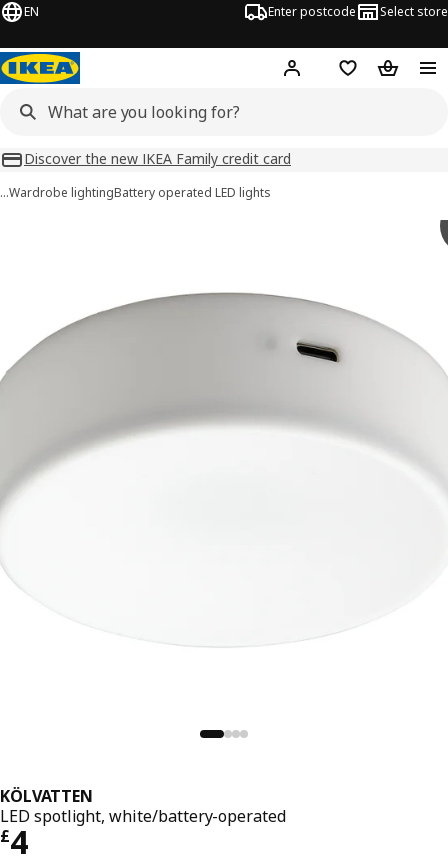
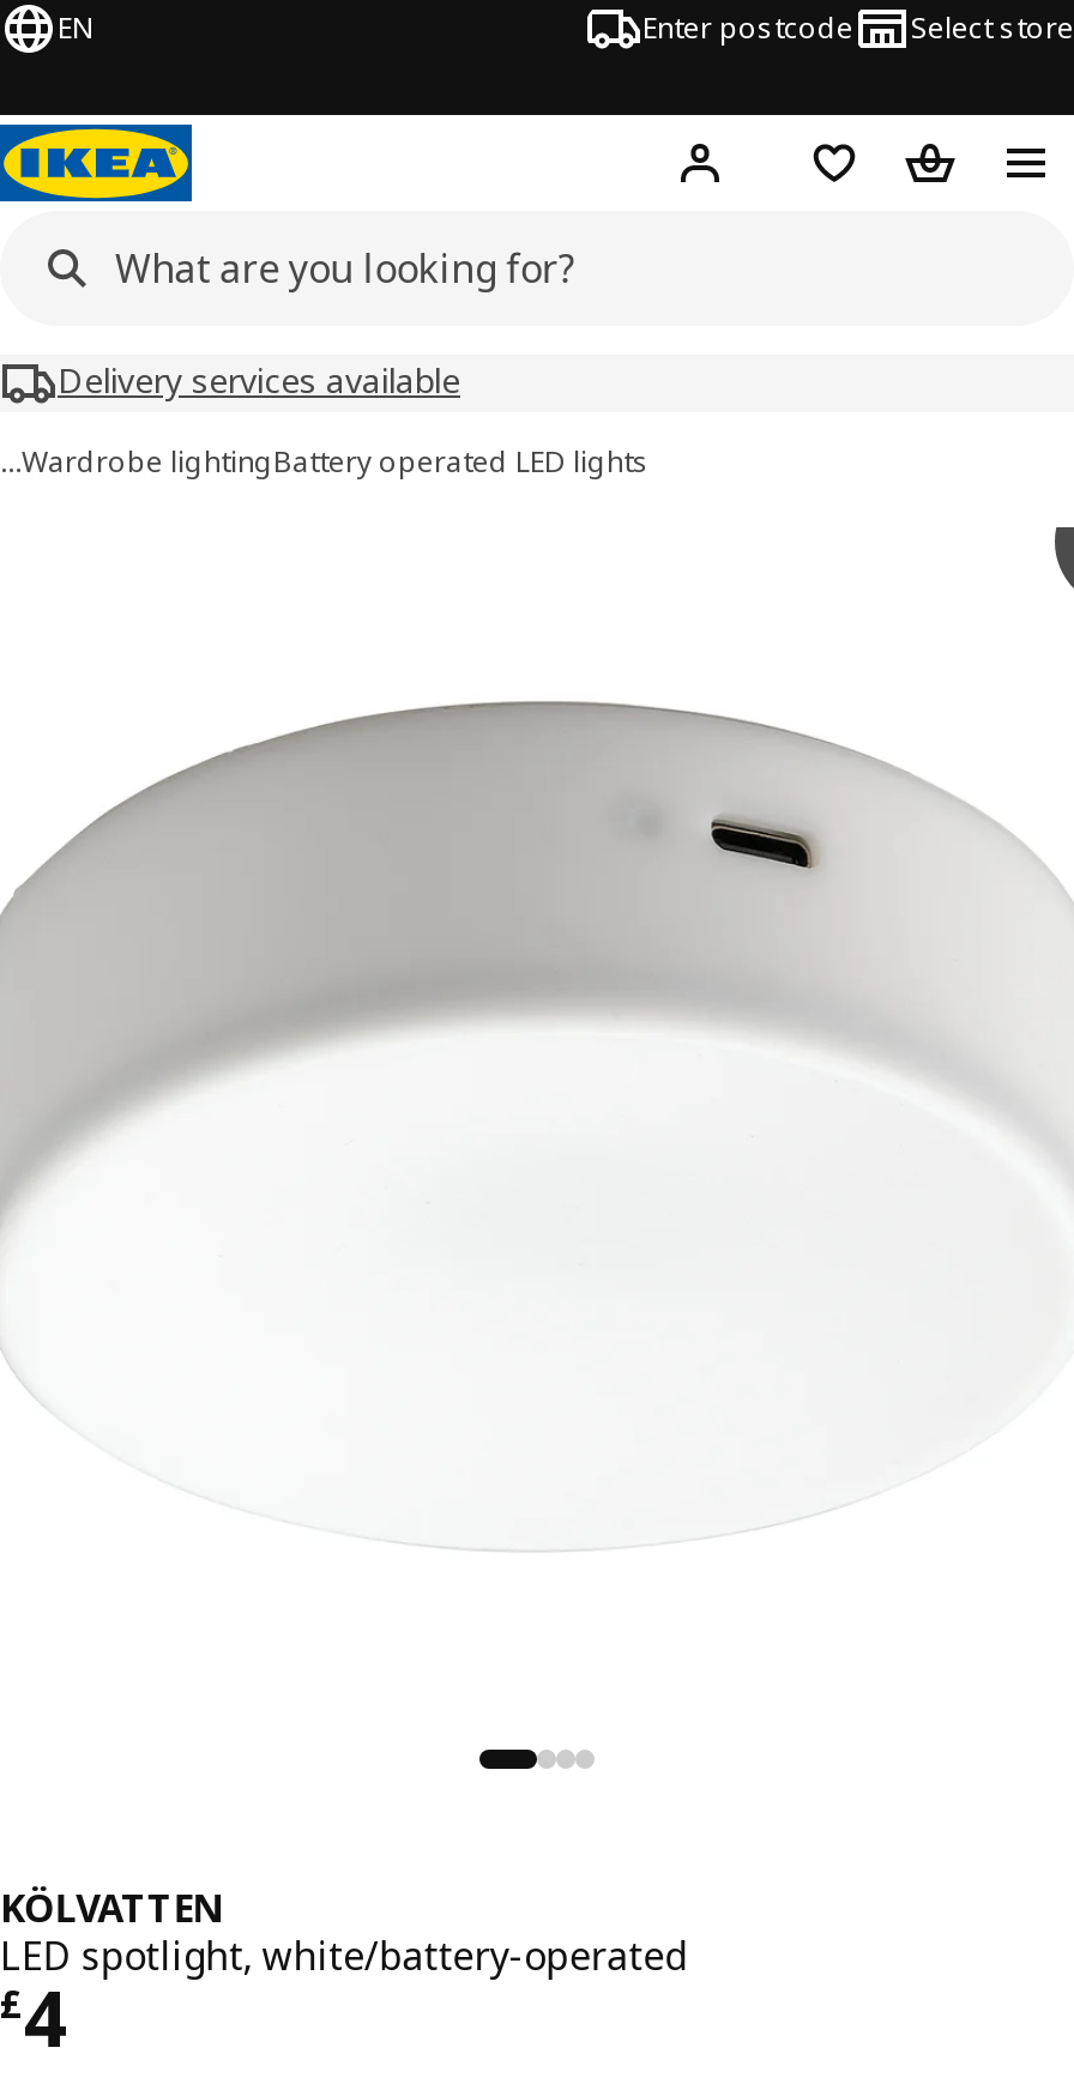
[24,149,291,168] Discover the new IKEA Family credit card -> [58,357,460,403] Delivery services available

